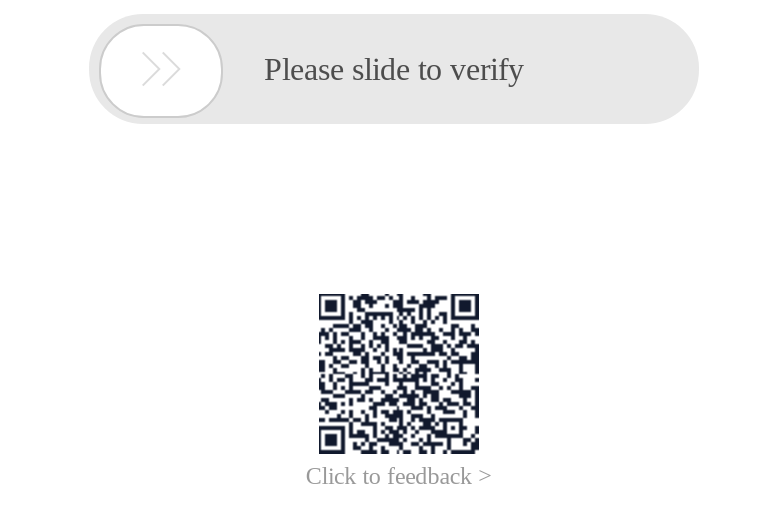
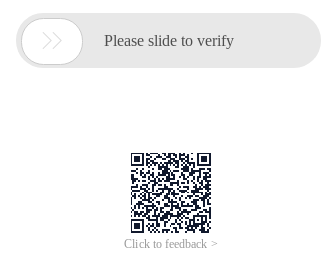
[317,292,481,456] [image] -> [130,152,212,234] [image]

